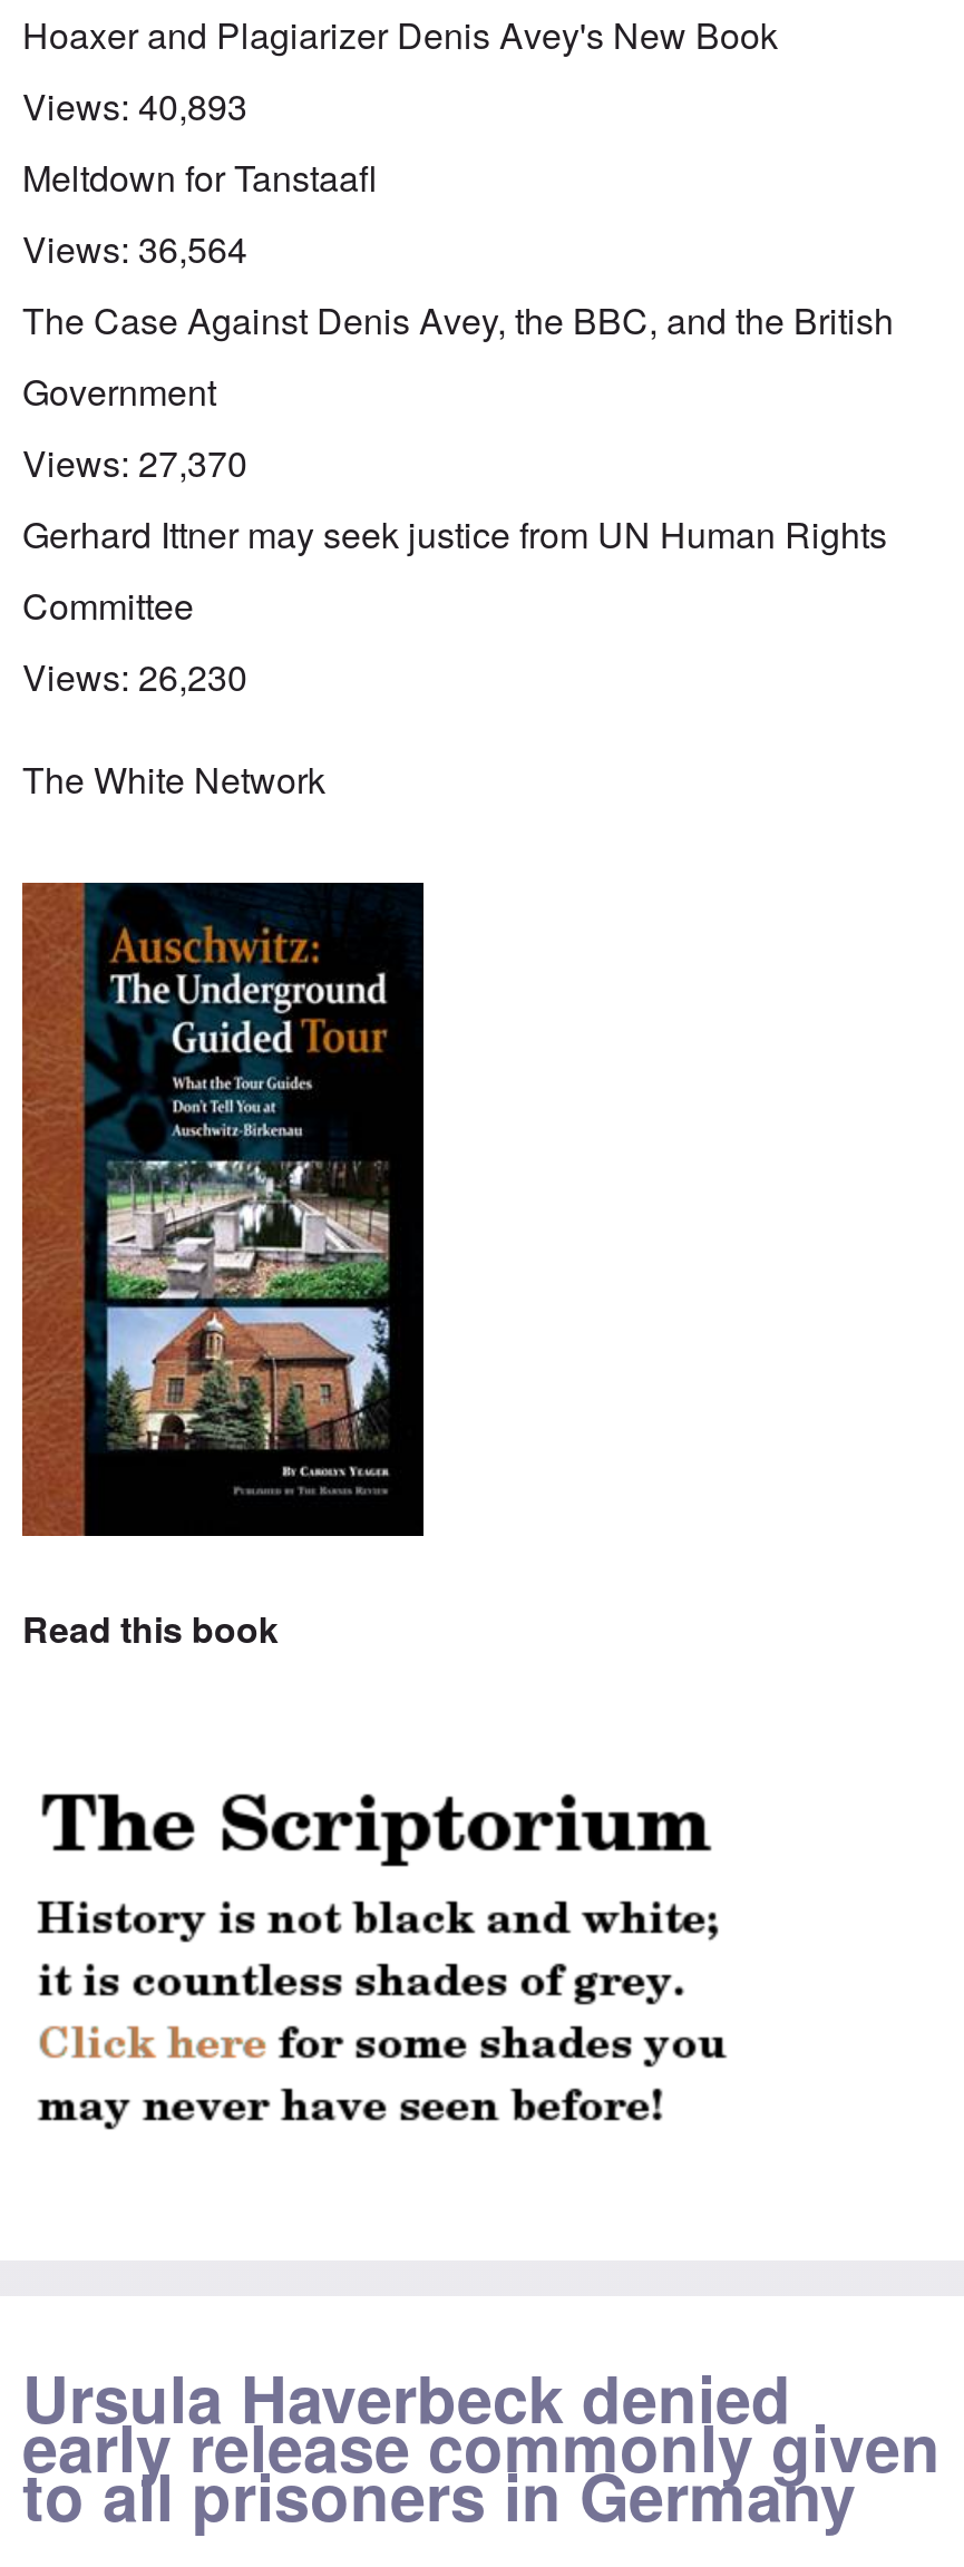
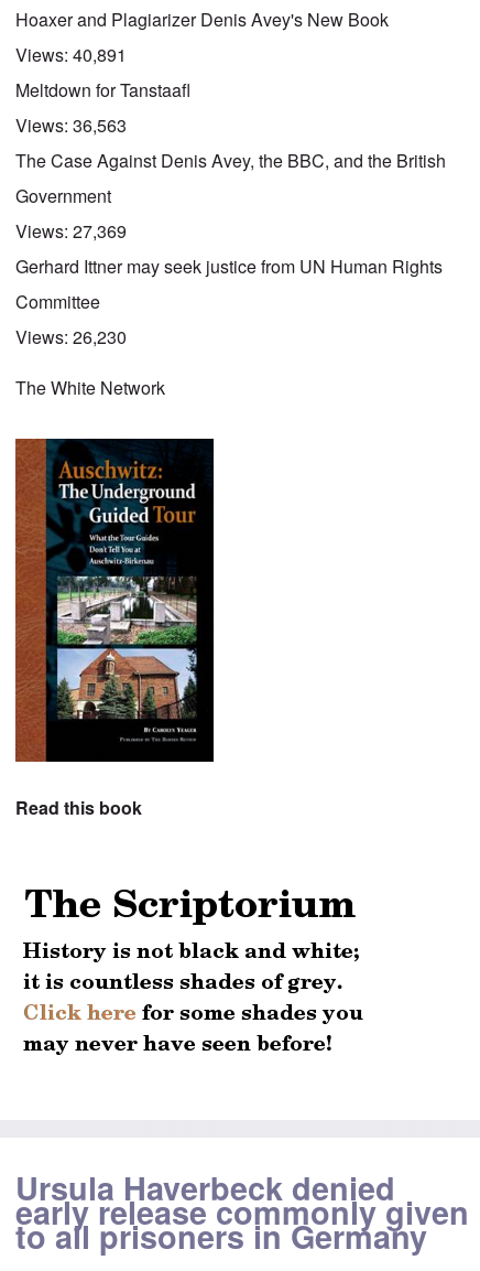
[22,81,247,132] Views: 40,893 -> [15,42,127,68] Views: 40,891
[22,224,247,275] Views: 36,564 -> [15,113,127,138] Views: 36,563
[22,438,247,489] Views: 27,370 -> [15,219,127,244] Views: 27,369

